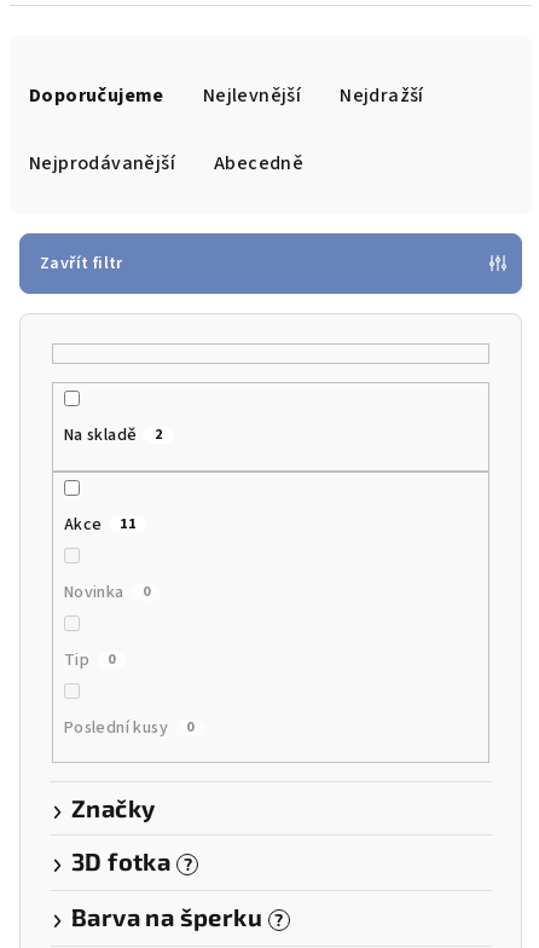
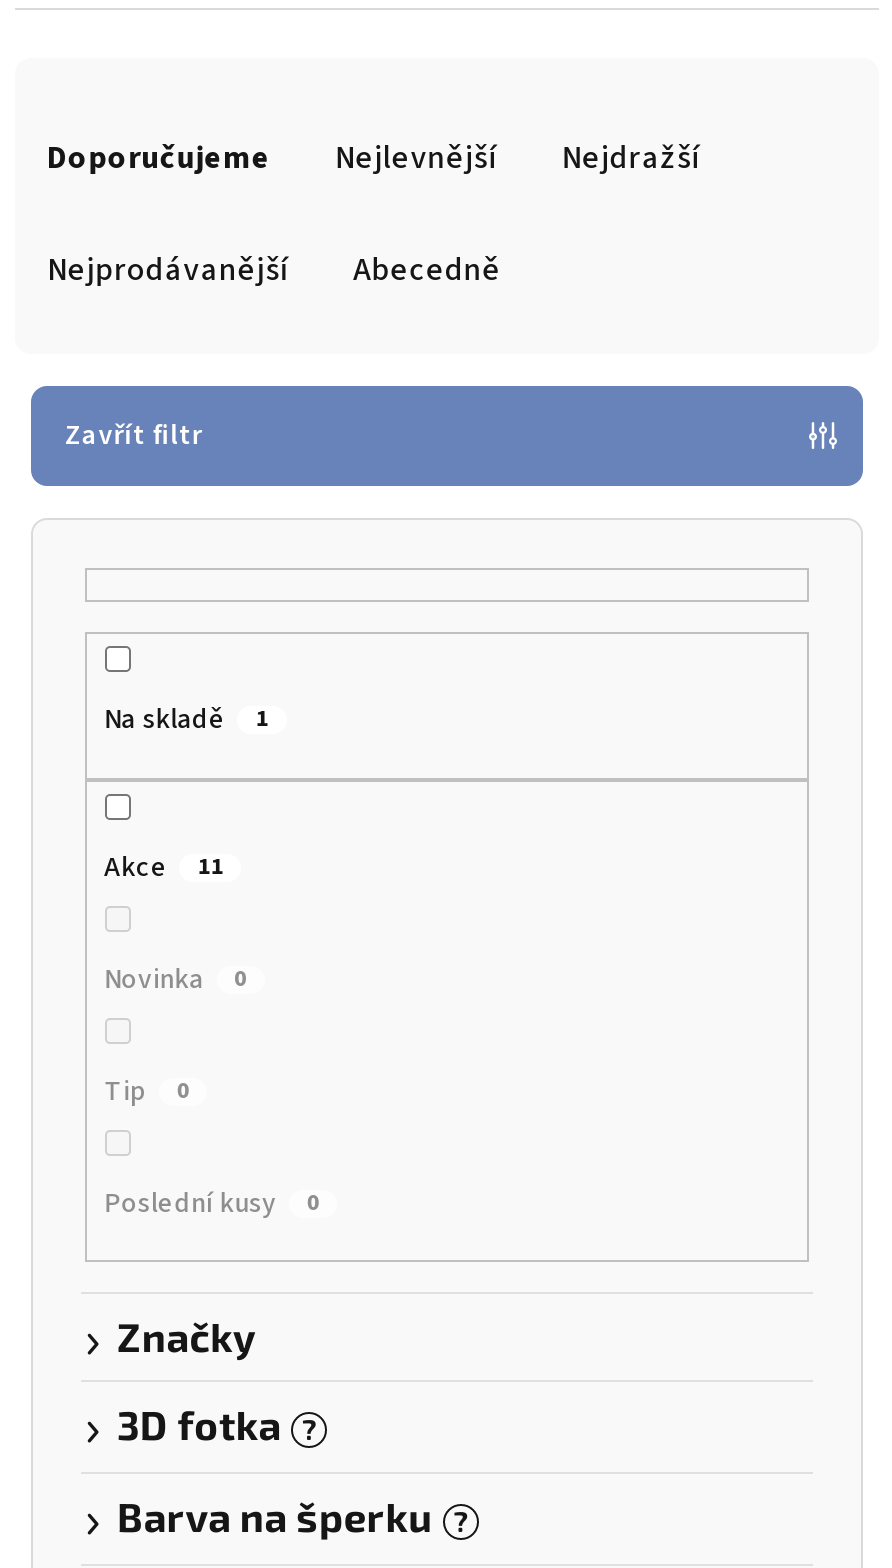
[155,425,163,445] 2 -> [256,703,268,737] 1

